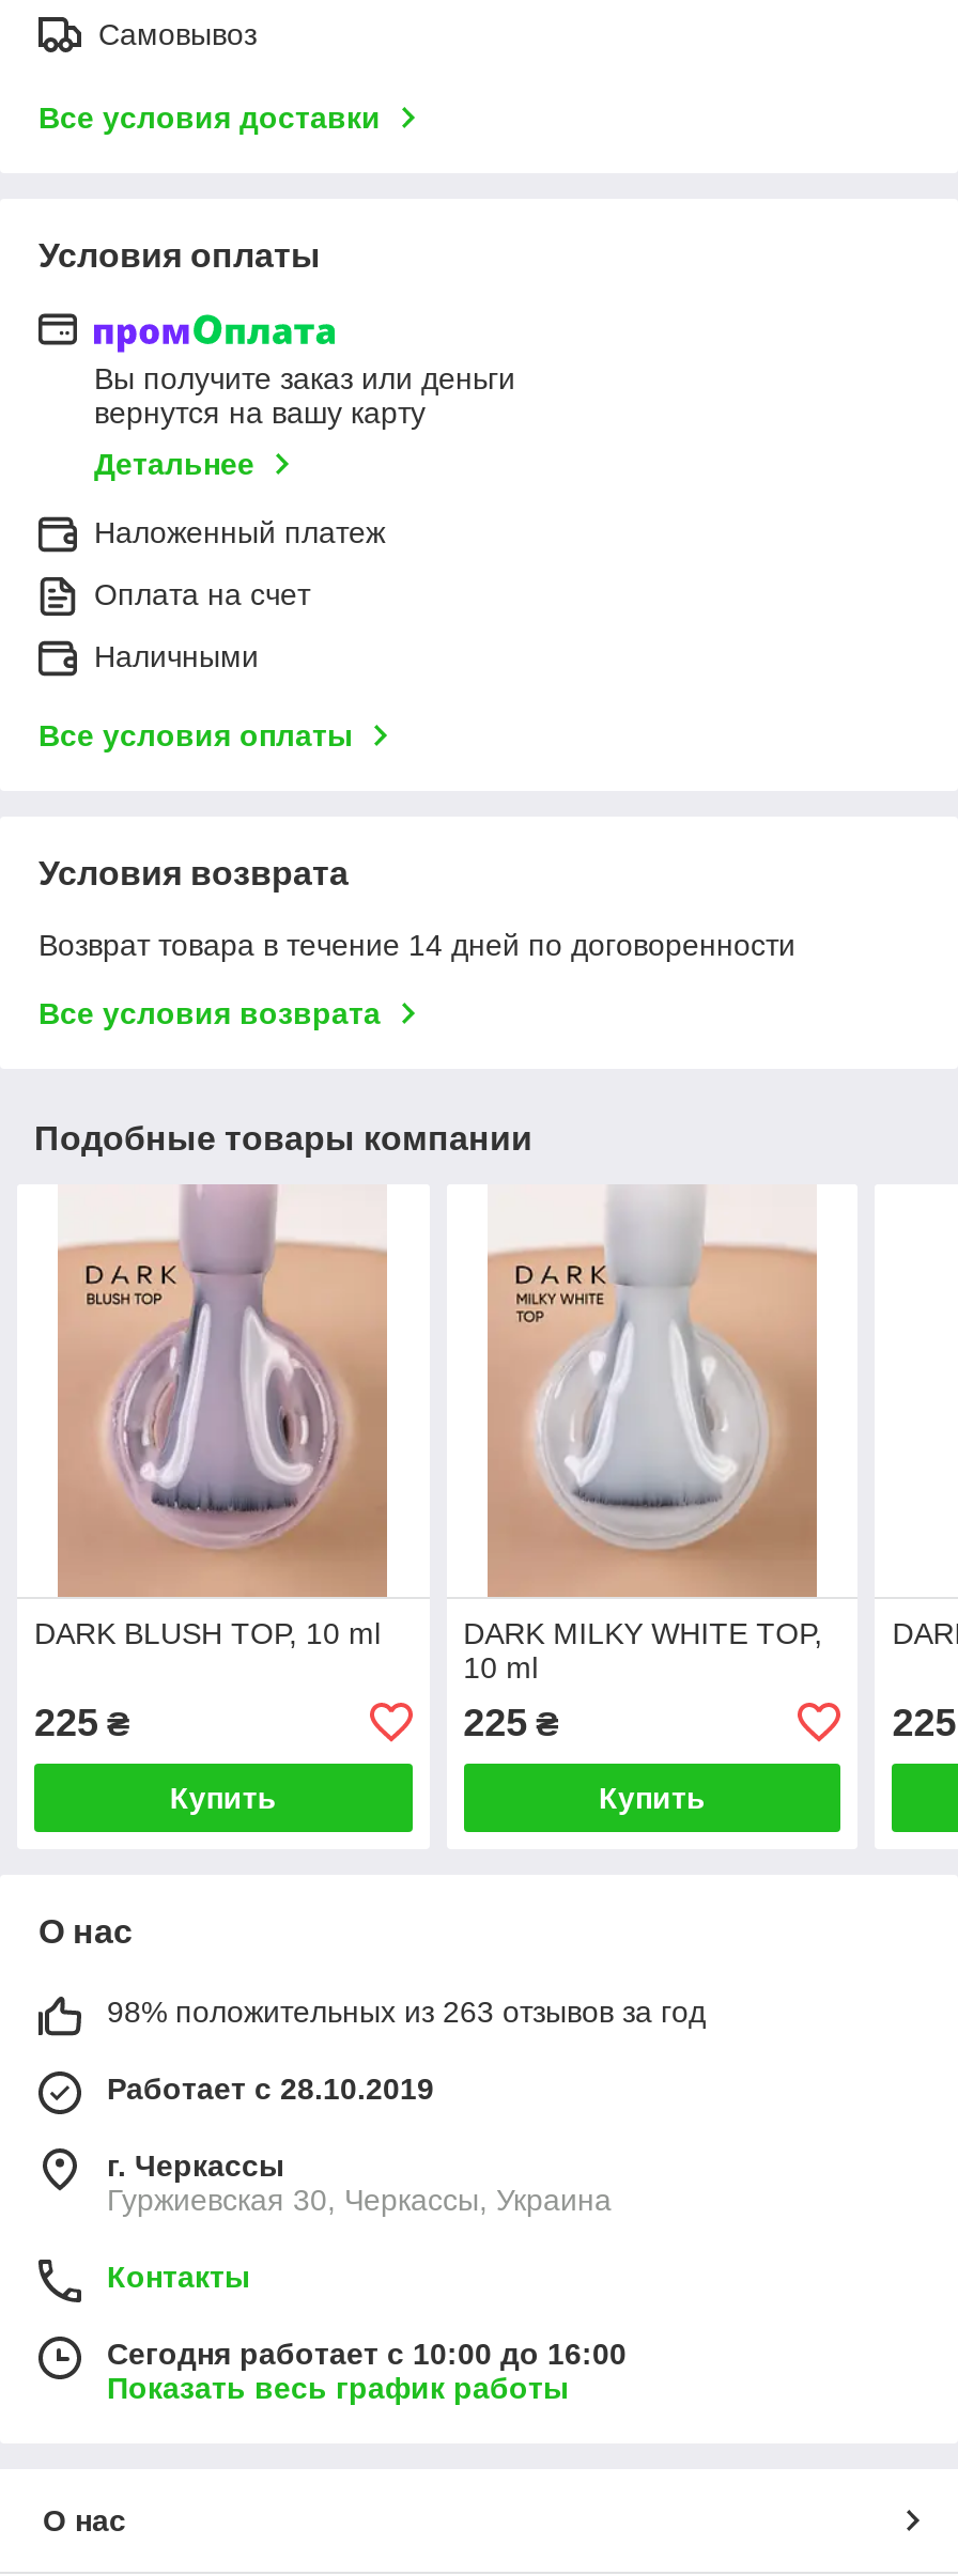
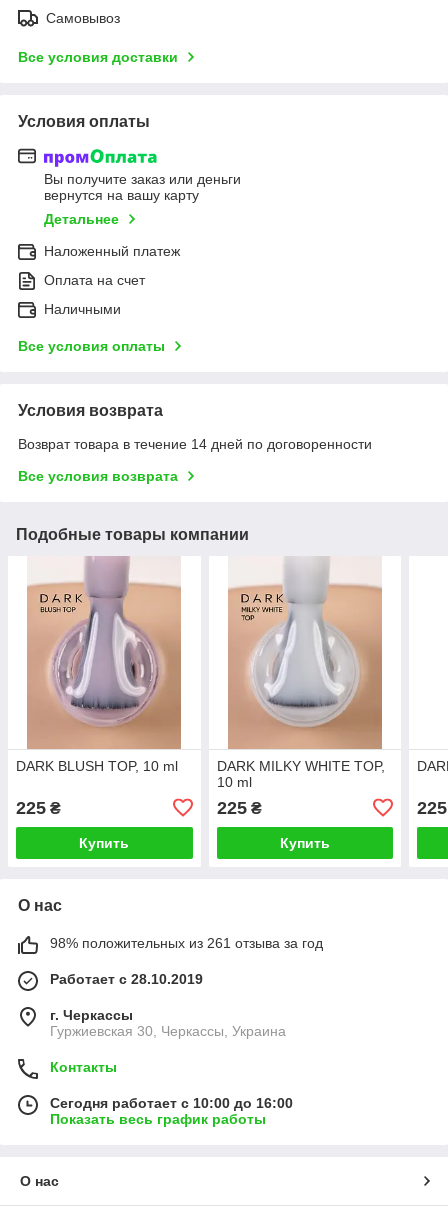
[107,1994,706,2028] 98% положительных из 263 отзывов за год -> [50,935,323,951] 98% положительных из 261 отзыва за год

